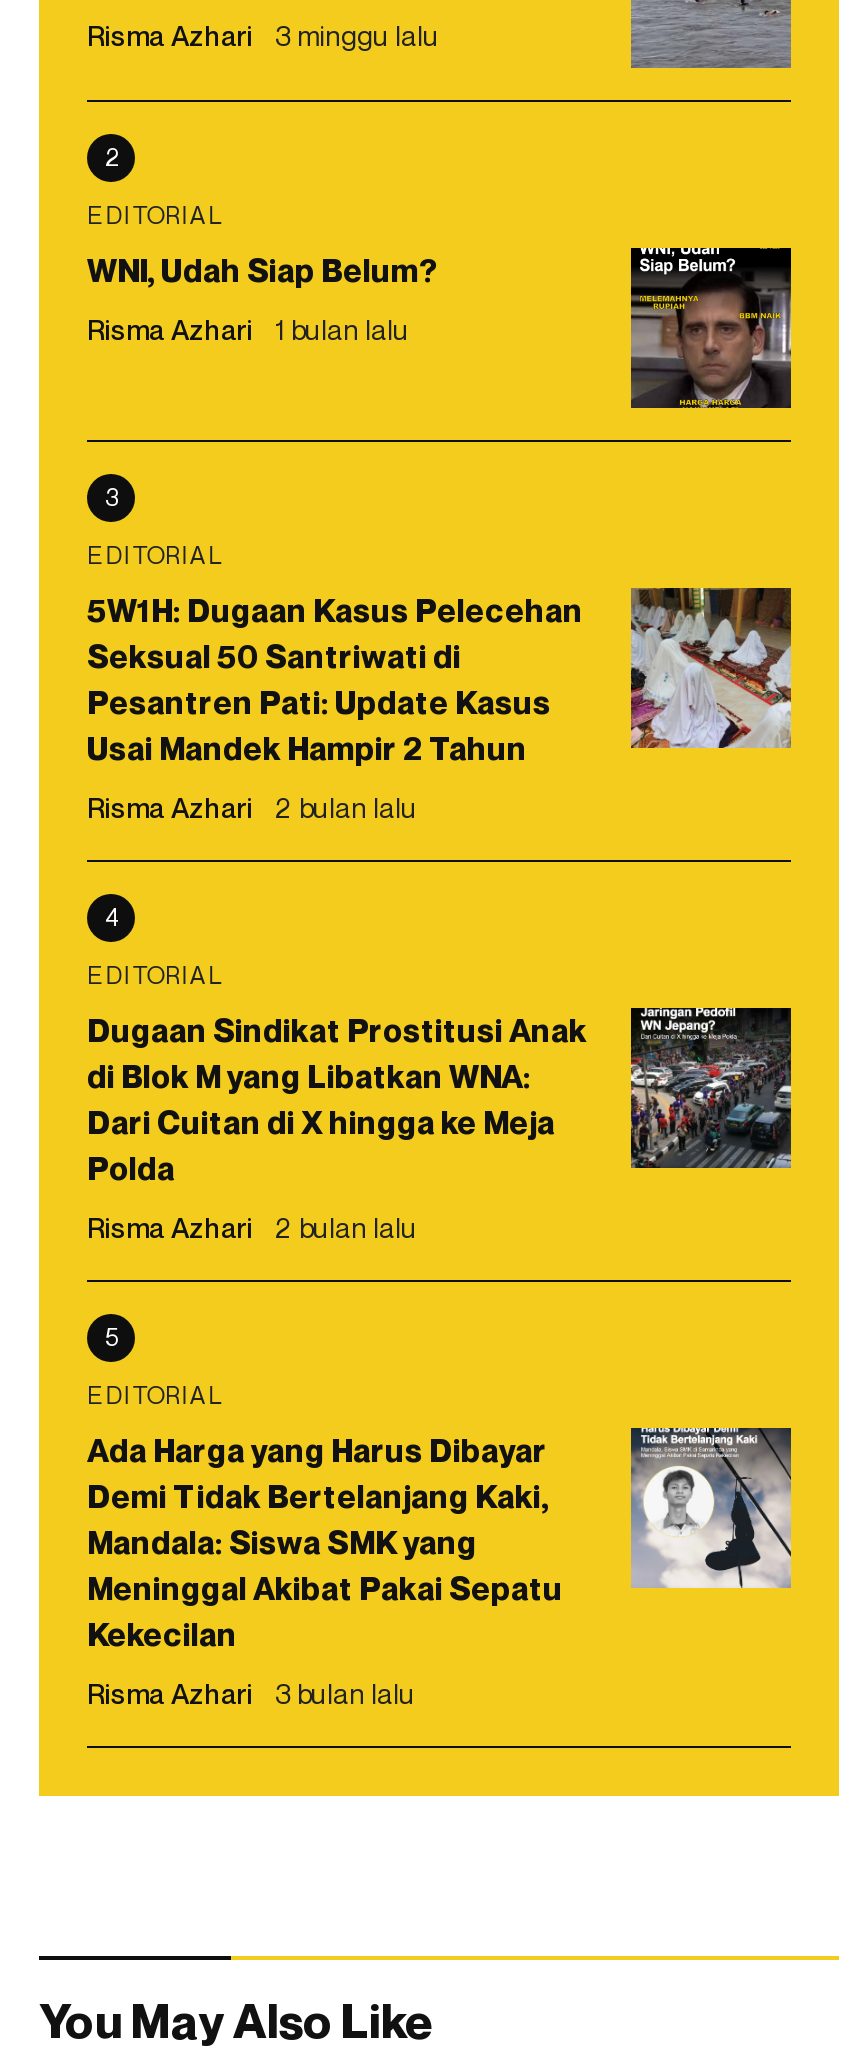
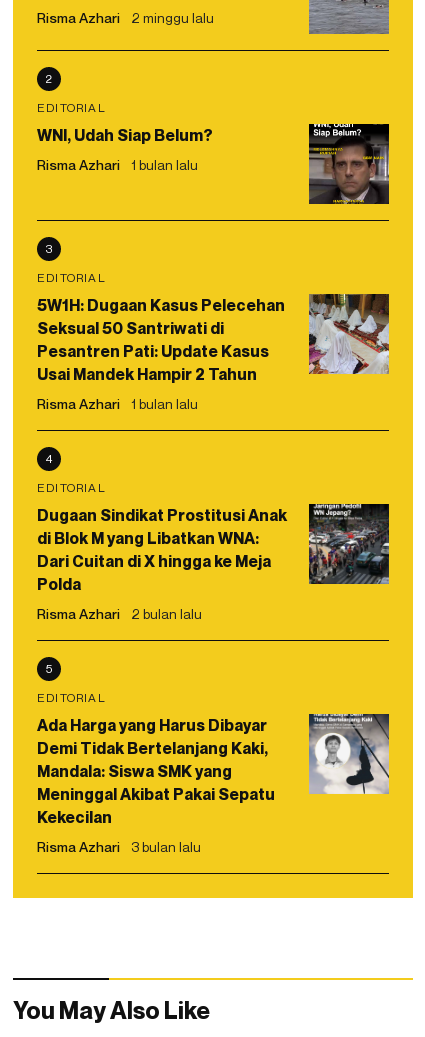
[87,17,439,51] Risma Azhari 3 minggu lalu -> [37,9,214,26] Risma Azhari 2 minggu lalu
[87,789,417,823] Risma Azhari 2 bulan lalu -> [37,395,198,412] Risma Azhari 1 bulan lalu

